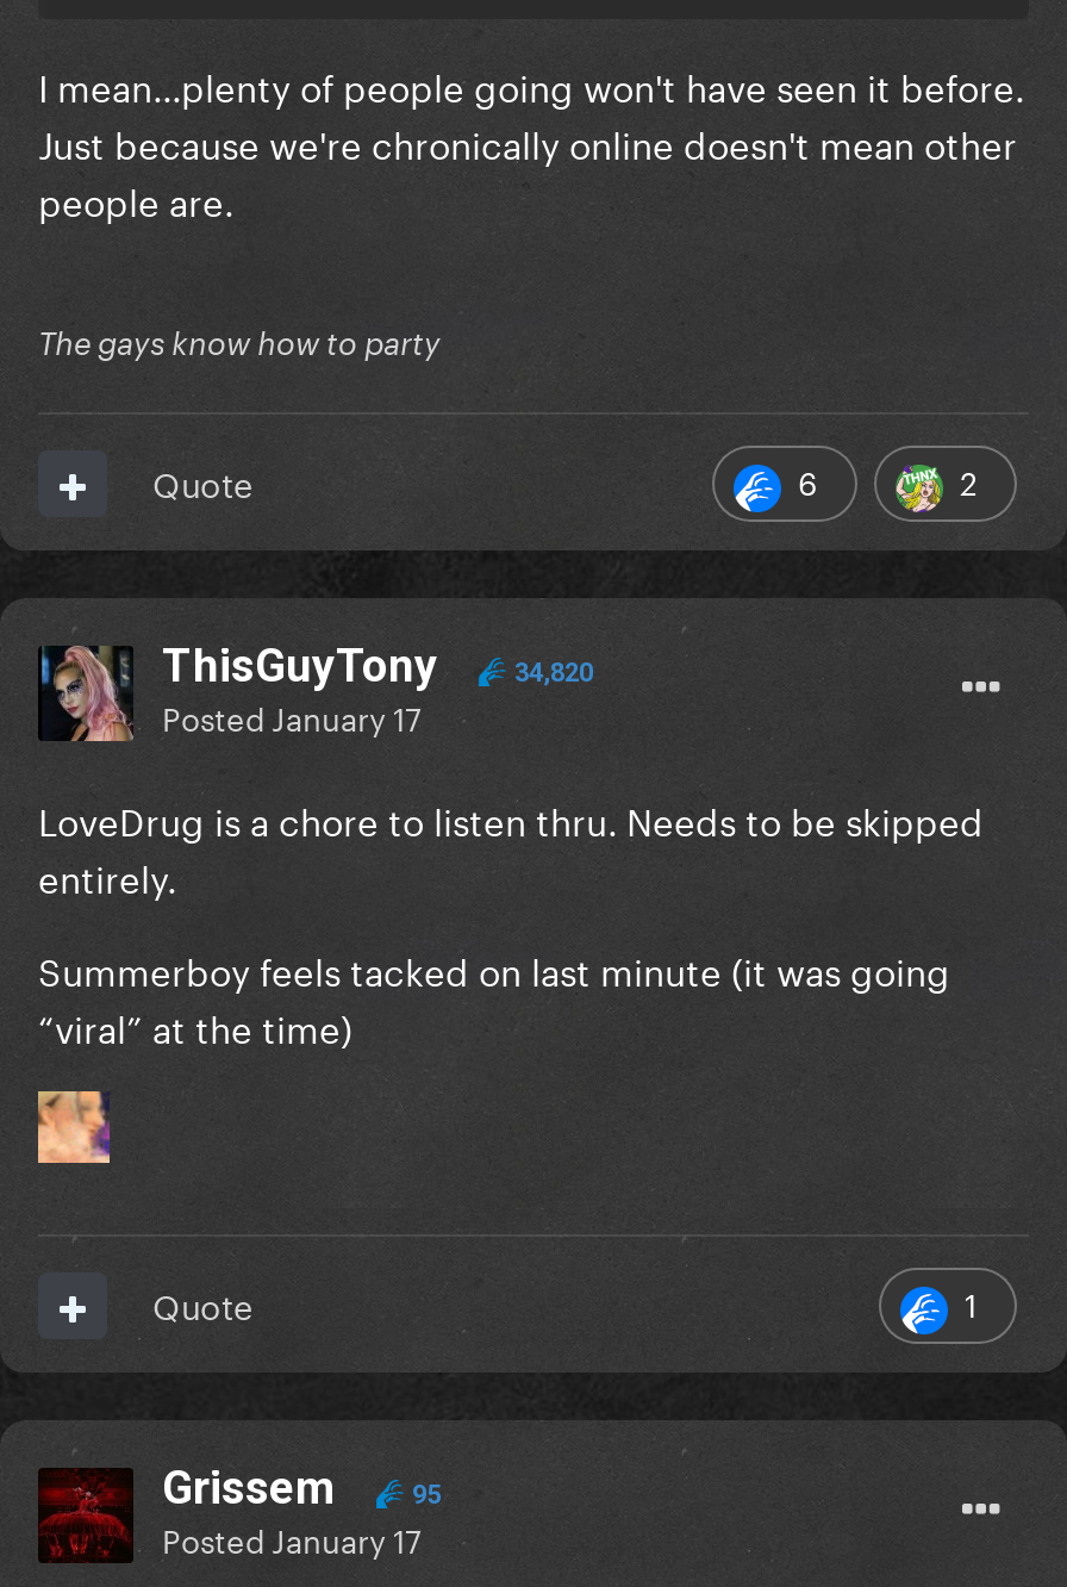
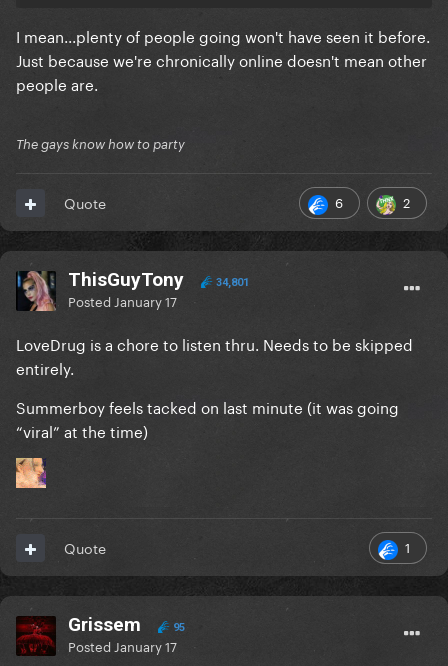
[507,659,593,690] 34,820 -> [213,276,249,289] 34,801

